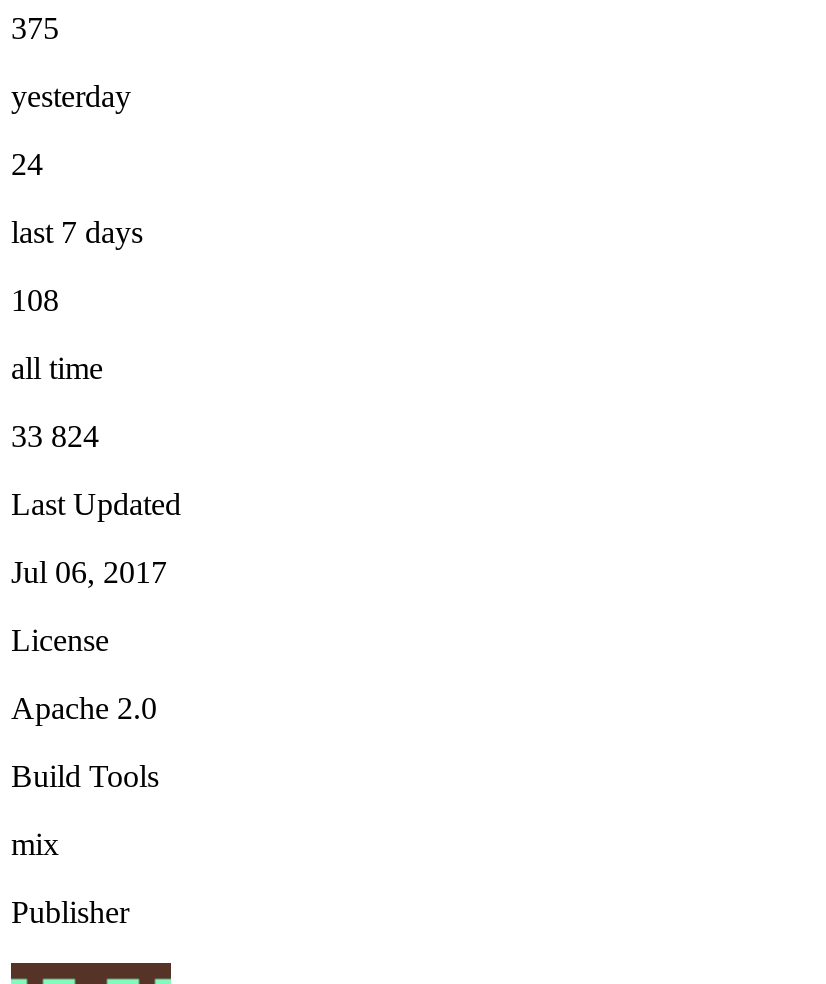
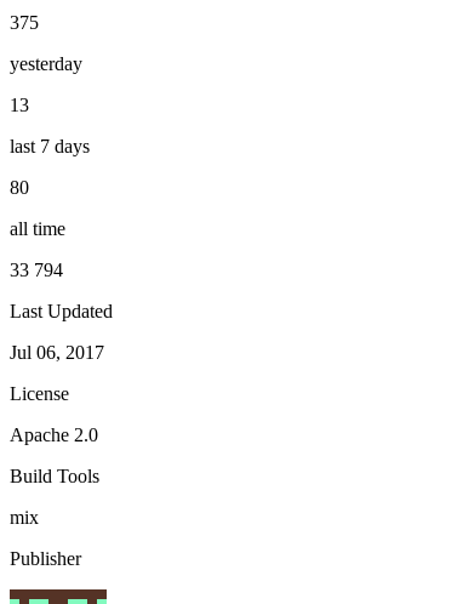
[11,146,43,180] 24 -> [10,94,29,115] 13
[11,282,59,316] 108 -> [10,177,29,197] 80
[11,418,99,452] 33 824 -> [10,259,63,280] 33 794

